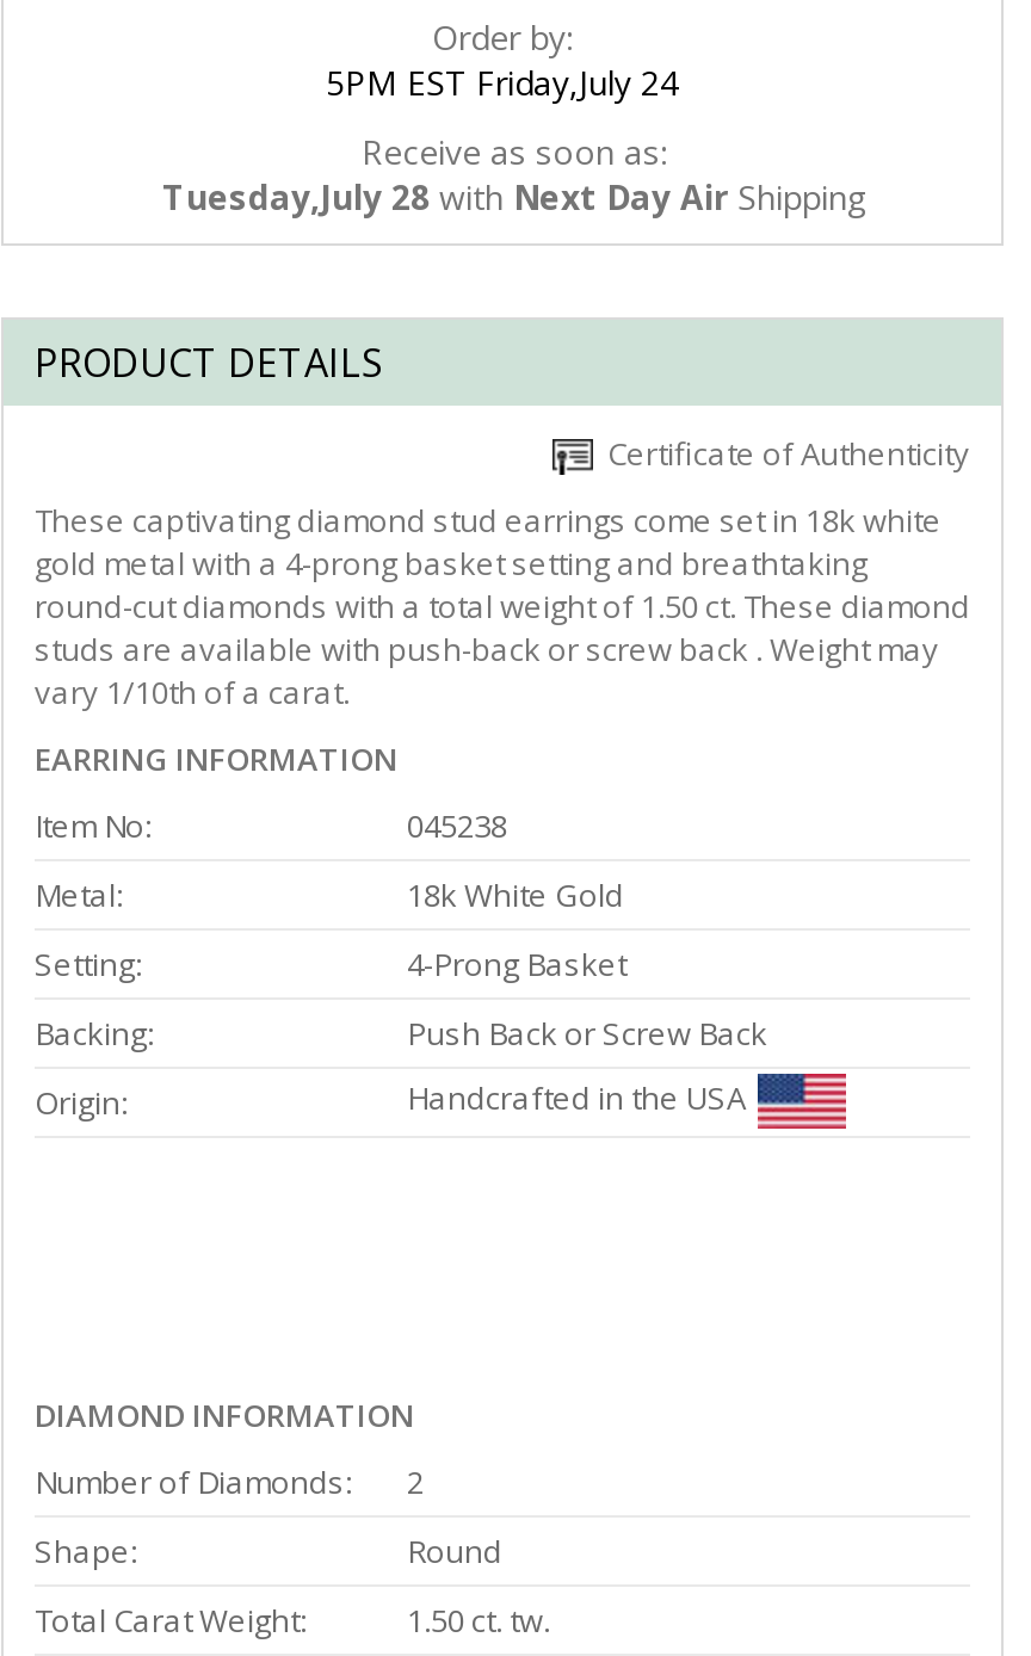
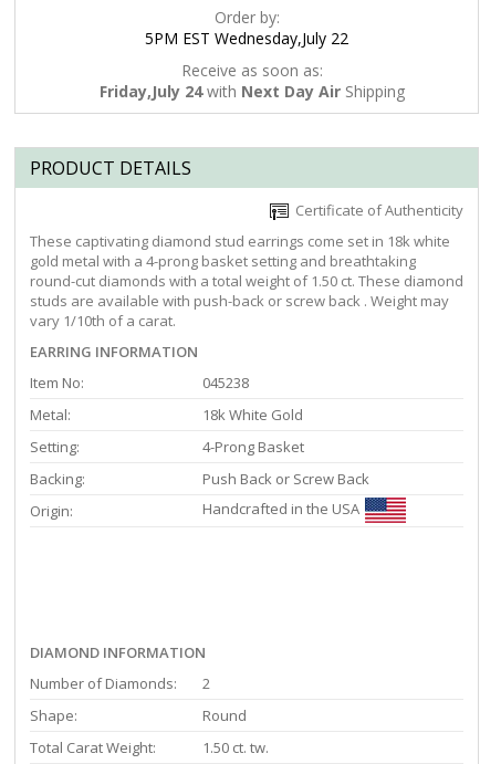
[326,60,679,105] 5PM EST Friday,July 24 -> [145,28,348,49] 5PM EST Wednesday,July 22
[162,174,866,220] Tuesday,July 28 with Next Day Air Shipping -> [100,81,405,102] Friday,July 24 with Next Day Air Shipping

